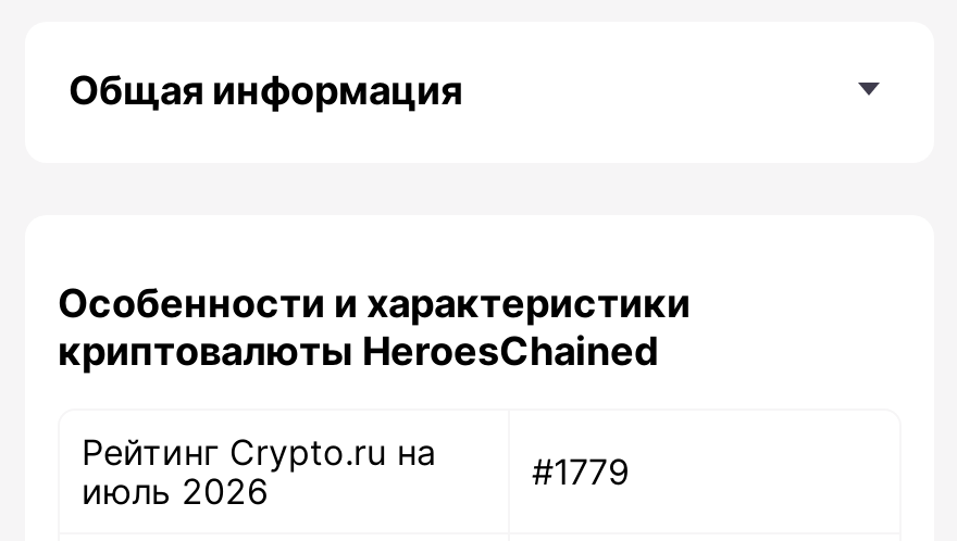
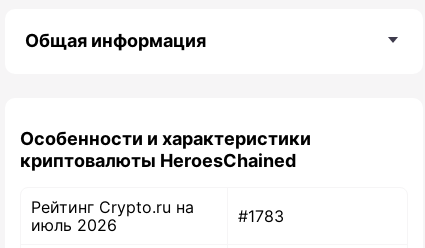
[532,449,630,493] #1779 -> [238,206,284,226] #1783

